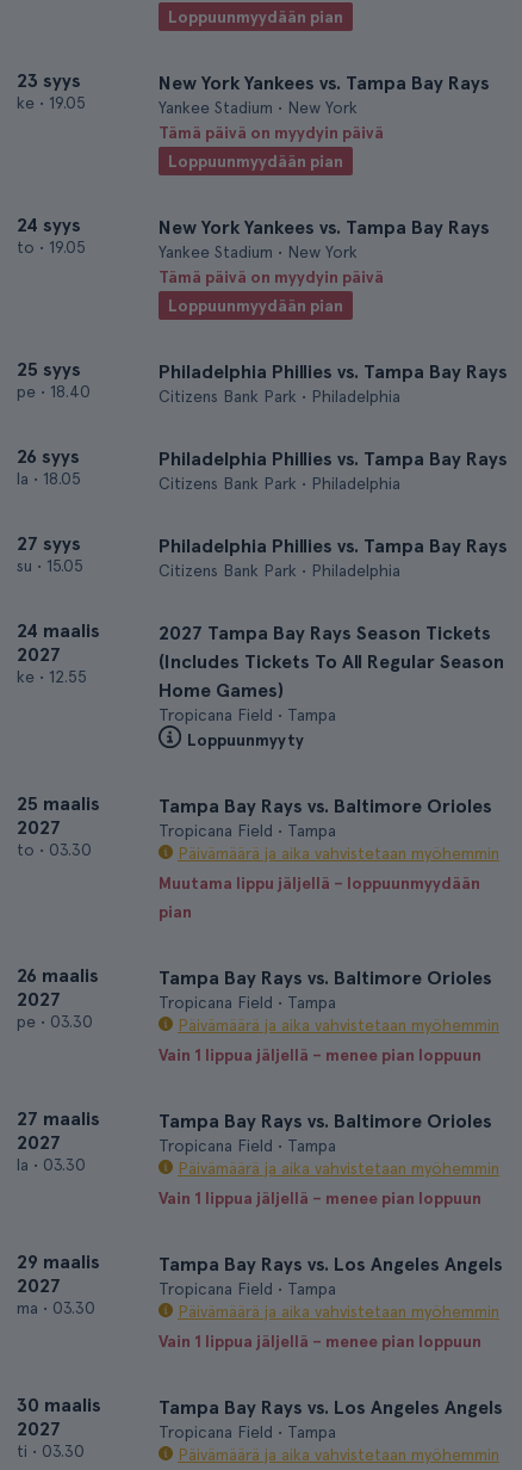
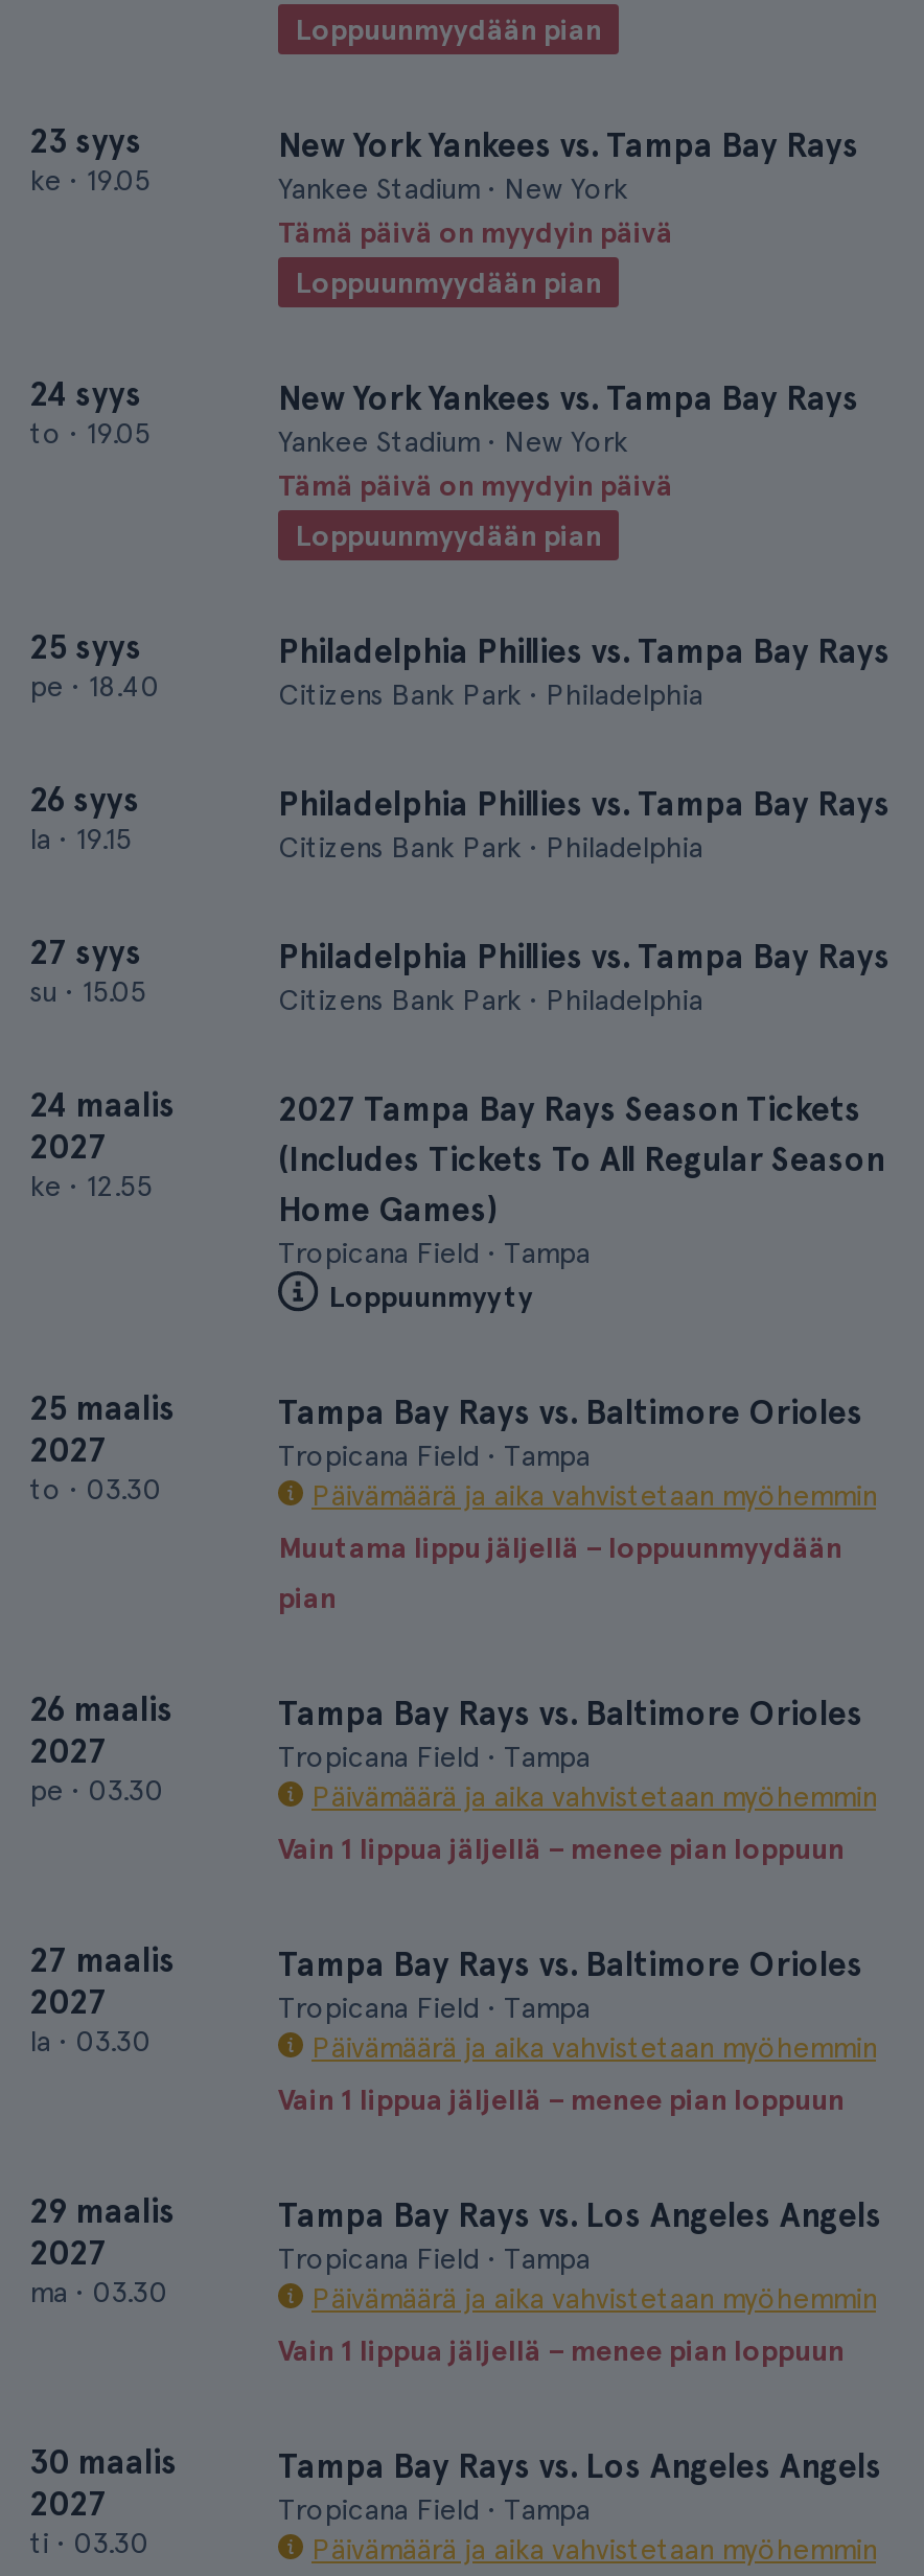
[17,469,81,488] la • 18.05 -> [29,822,132,855] la • 19.15

